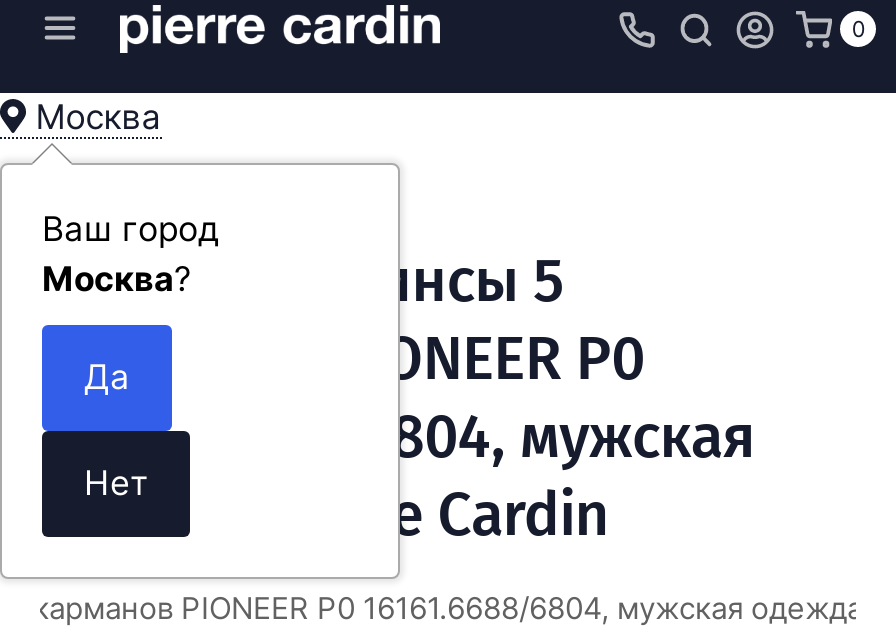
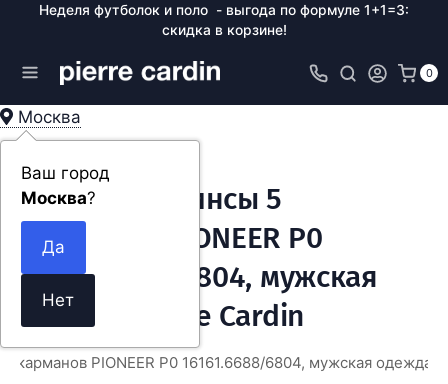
none -> [39,2,409,38] Неделя футболок и поло - выгода по формуле 1+1=3: | скидка в корзине!

